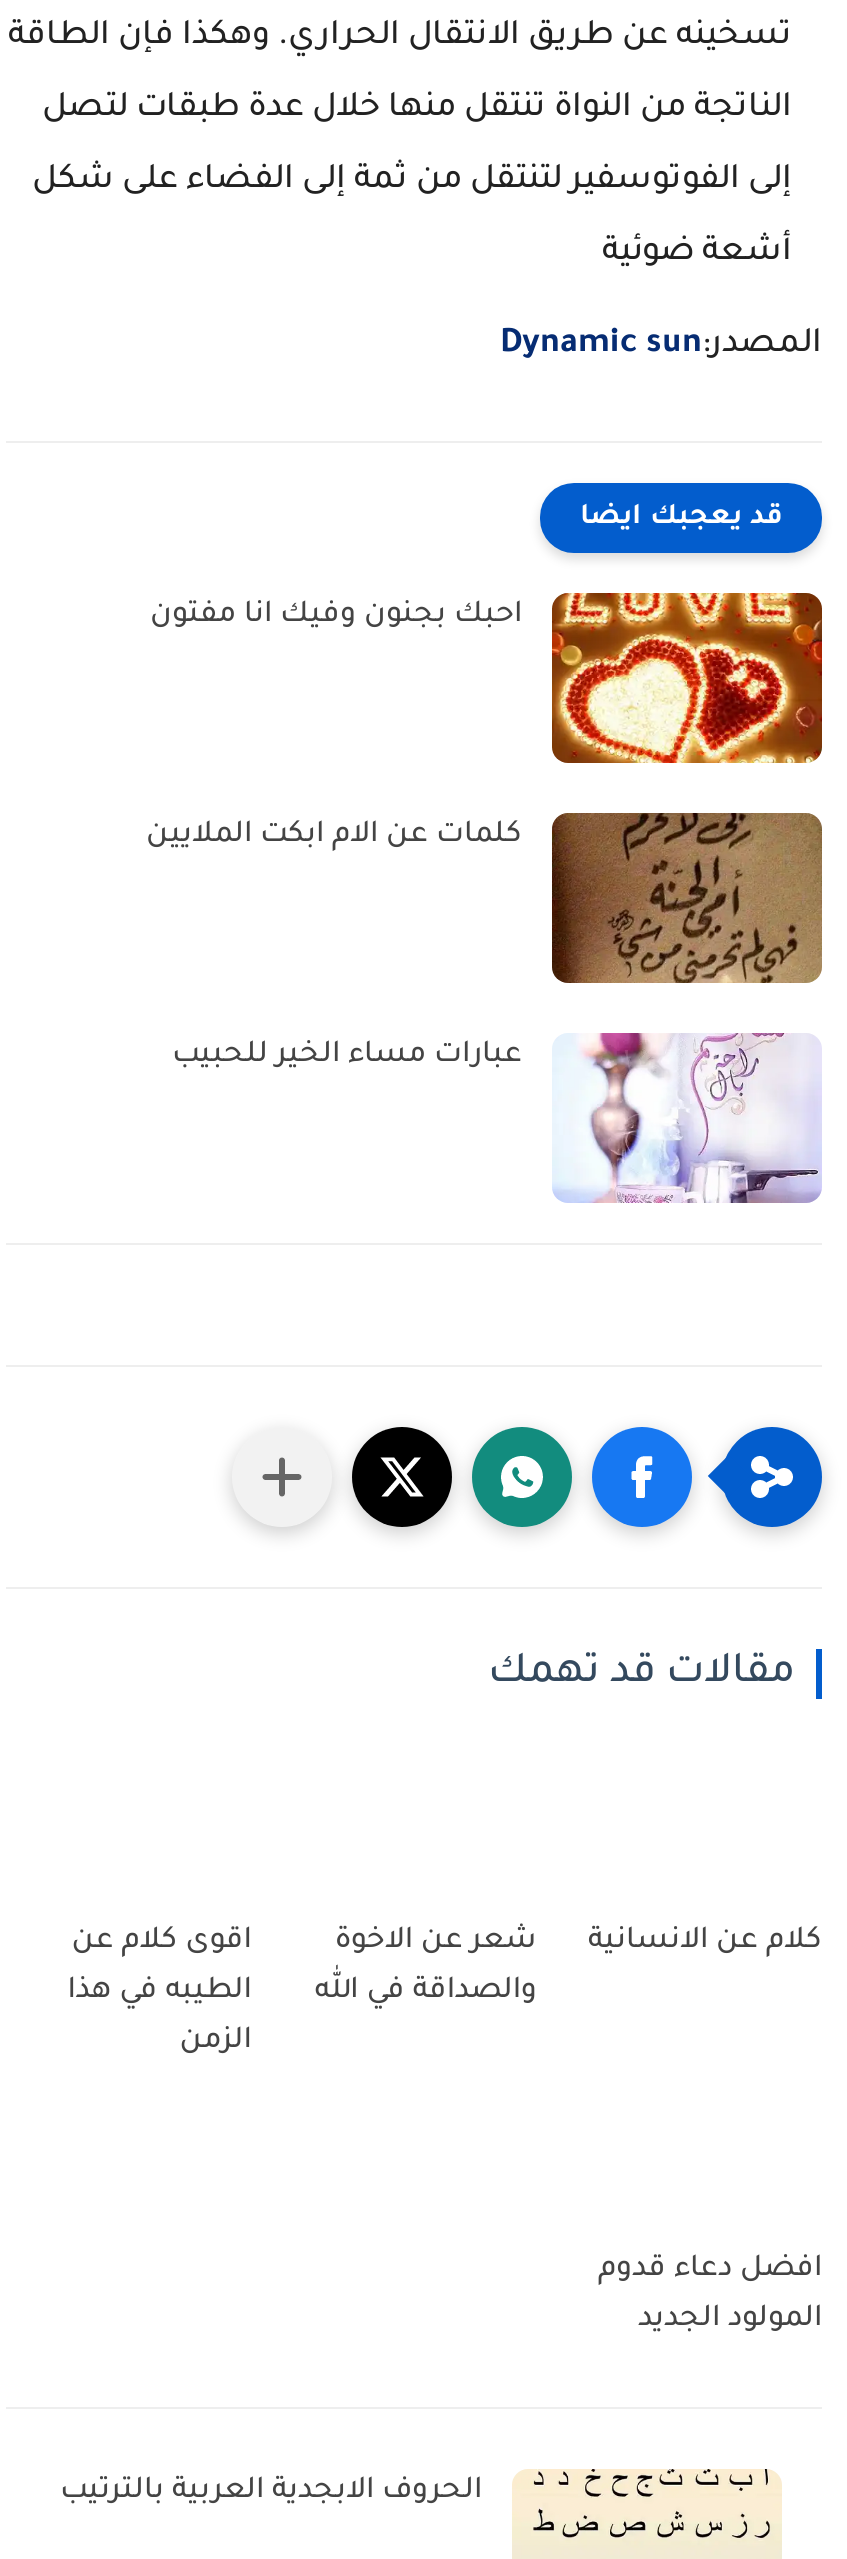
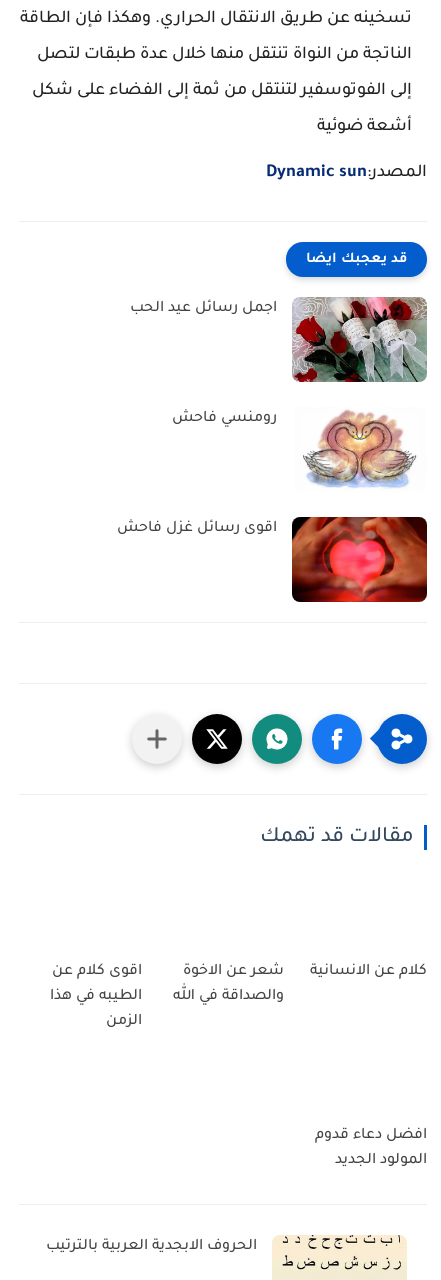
[150,591,824,765] [image] | احبك بجنون وفيك انا مفتون -> [130,296,427,383] [image] | اجمل رسائل عيد الحب
[146,811,824,985] [image] | كلمات عن الام ابكت الملايين -> [172,407,427,492] [image] | رومنسي فاحش
[172,1031,822,1205] [image] | عبارات مساء الخير للحبيب -> [117,516,428,603] [image] | اقوى رسائل غزل فاحش

